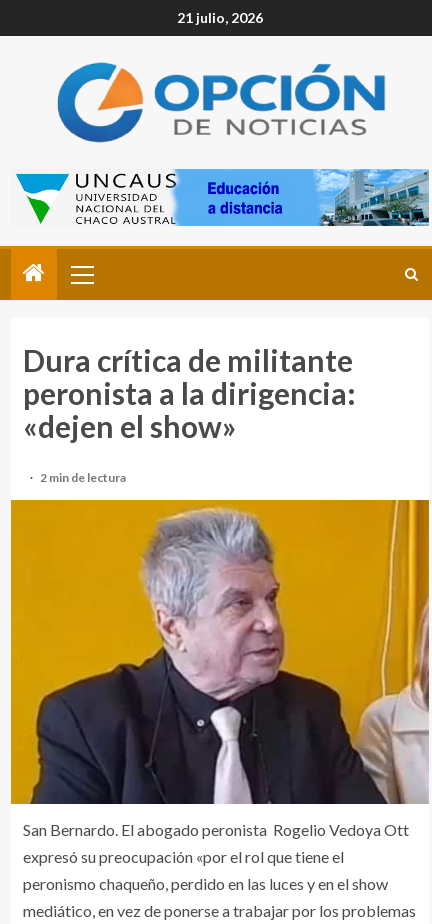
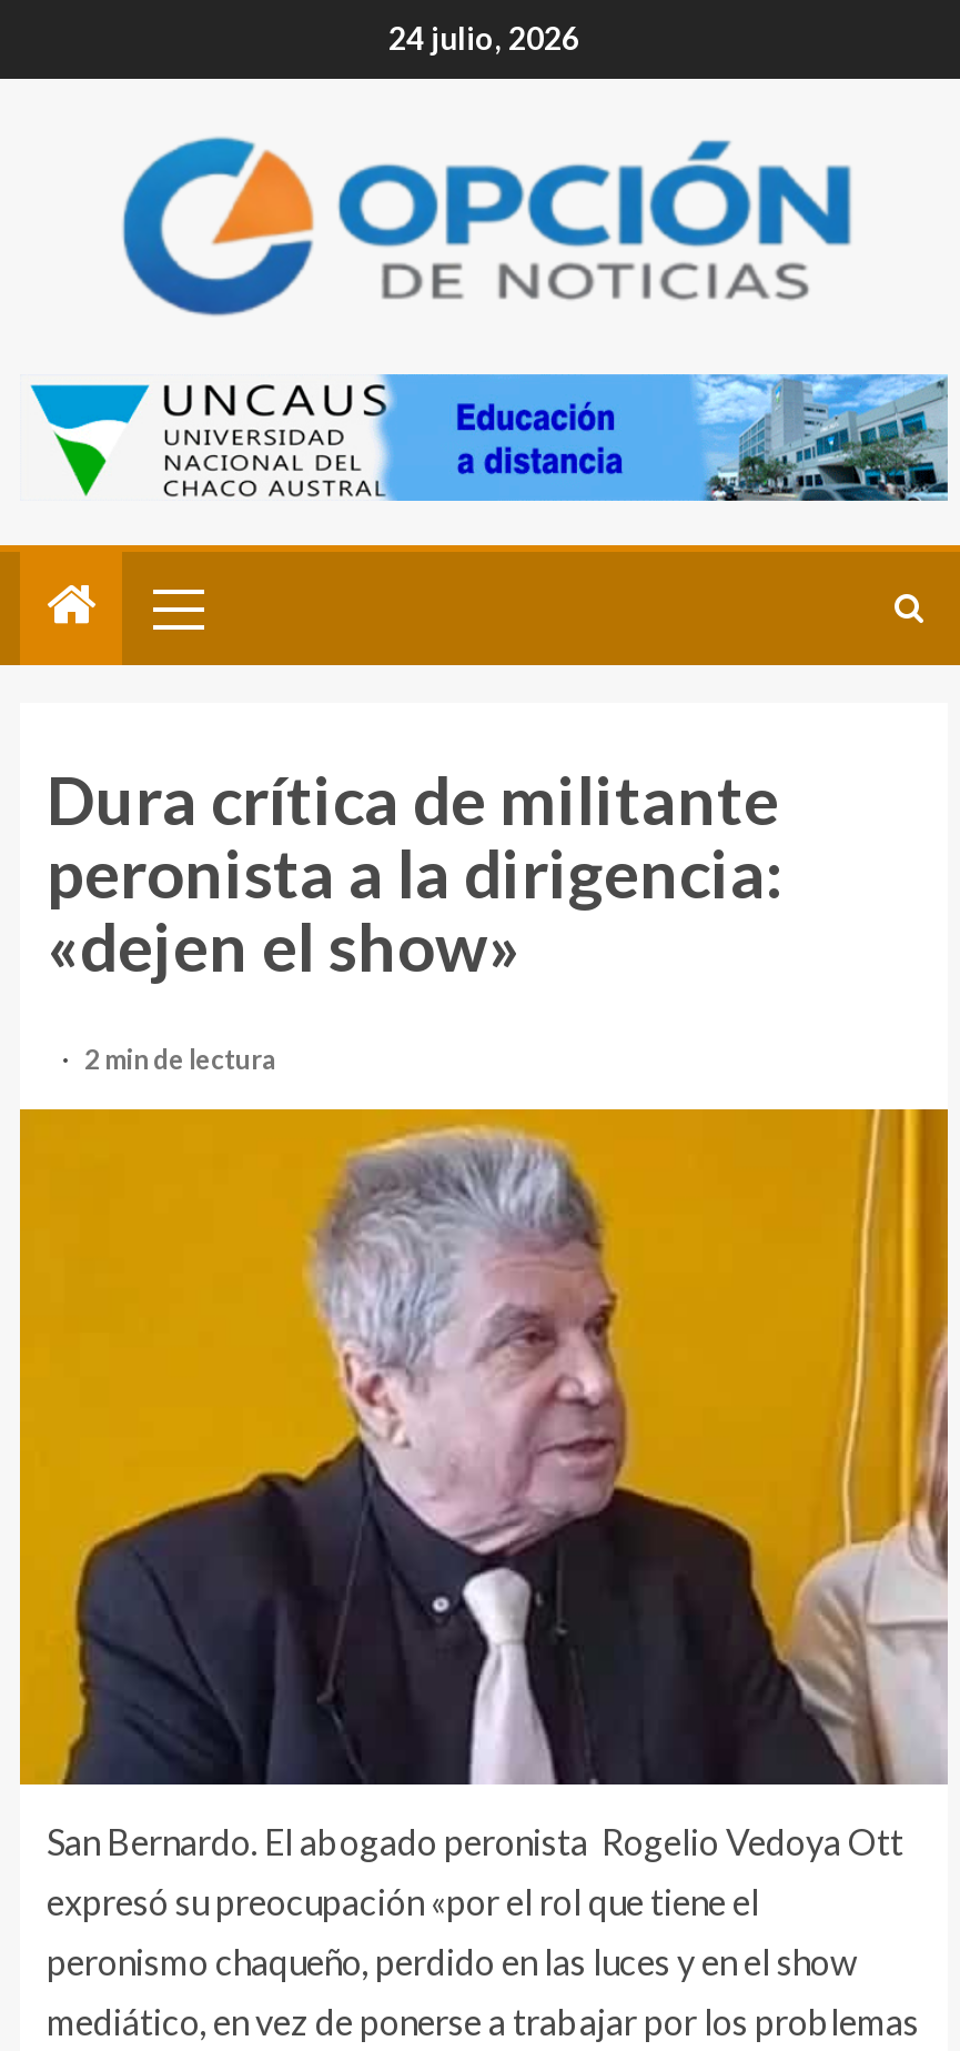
[177,9,263,26] 21 julio, 2026 -> [388,19,579,57] 24 julio, 2026

